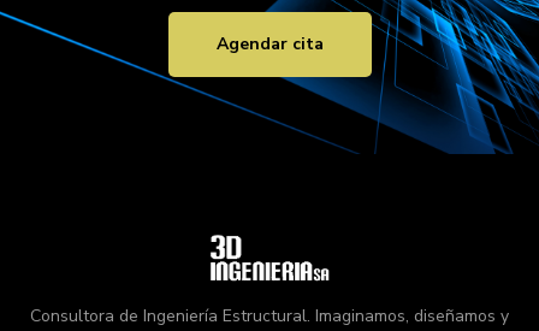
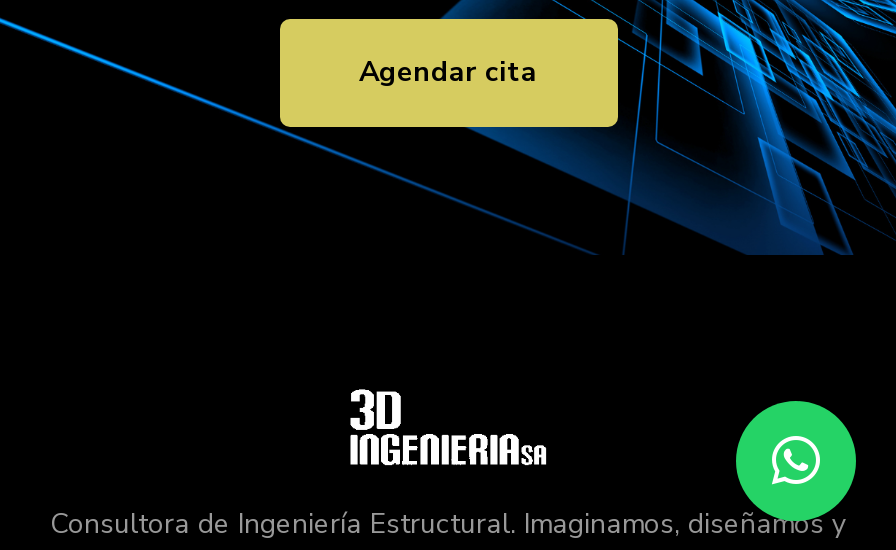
none -> [734,398,858,500] [image]

